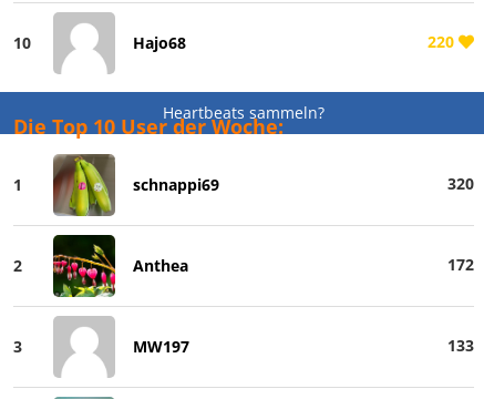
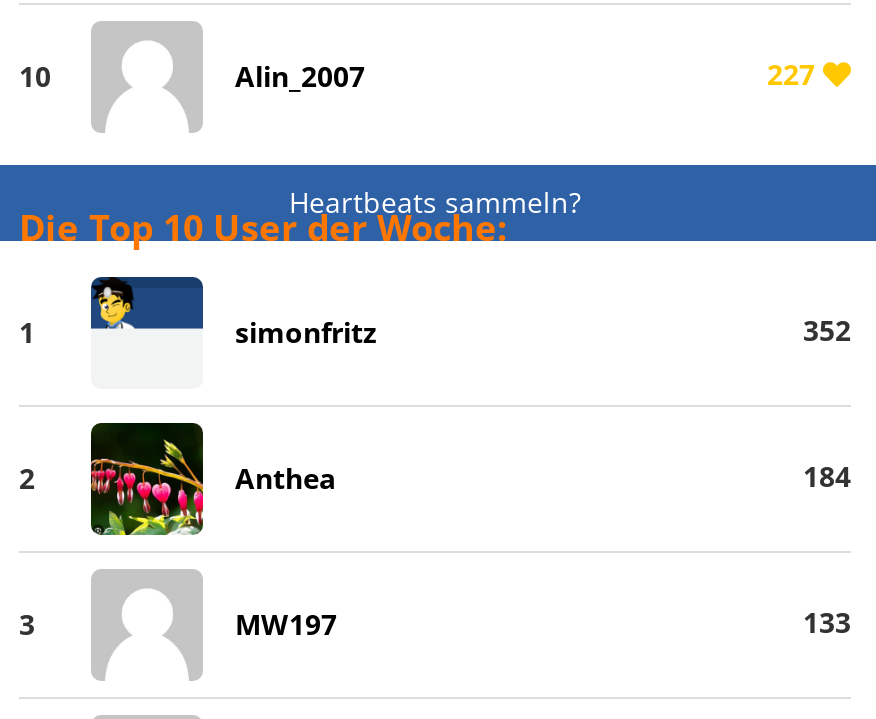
[133,31,454,53] Hajo68 | 220 -> [235,55,815,95] Alin_2007 | 227
[52,153,474,217] [image] | schnappi69 | 320 -> [89,275,851,389] [image] | simonfritz | 352
[447,254,474,275] 172 -> [803,457,851,495] 184

